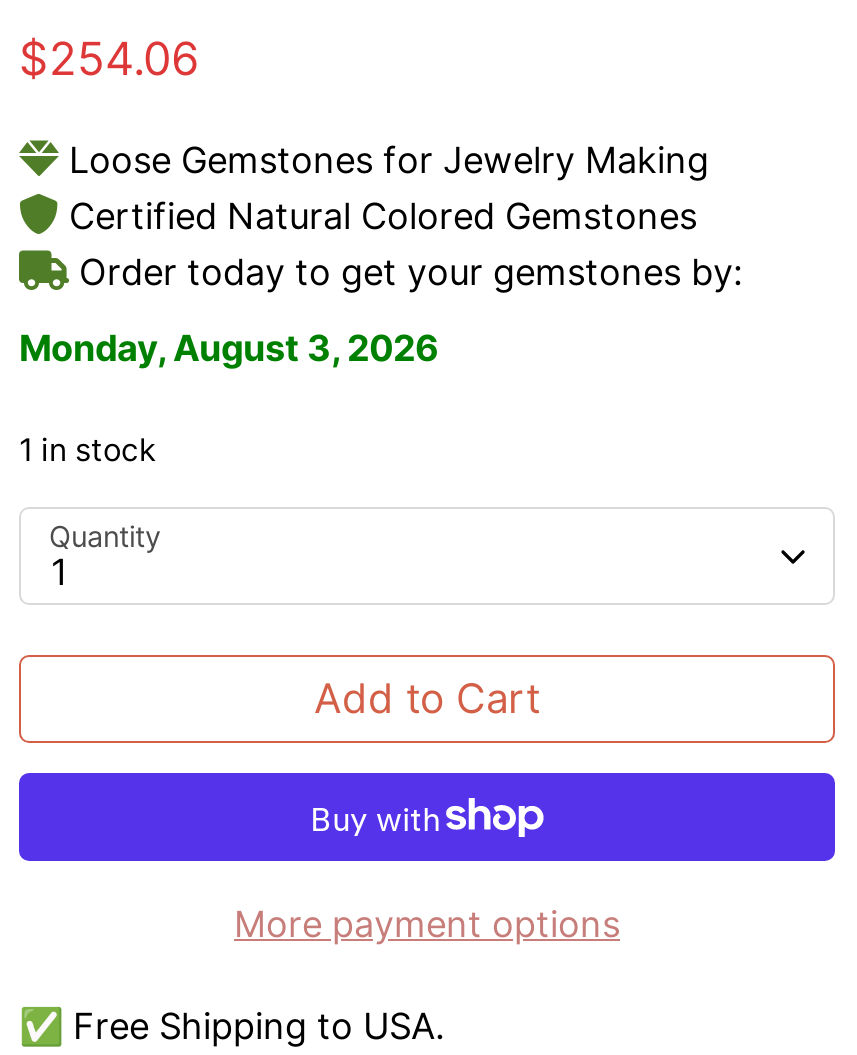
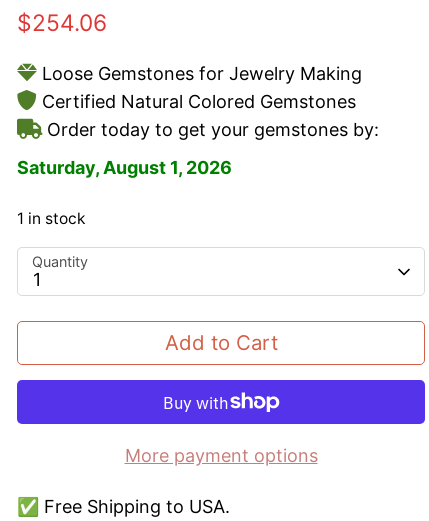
[19,327,439,369] Monday, August 3, 2026 -> [17,157,232,178] Saturday, August 1, 2026

